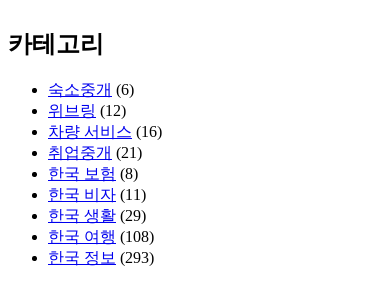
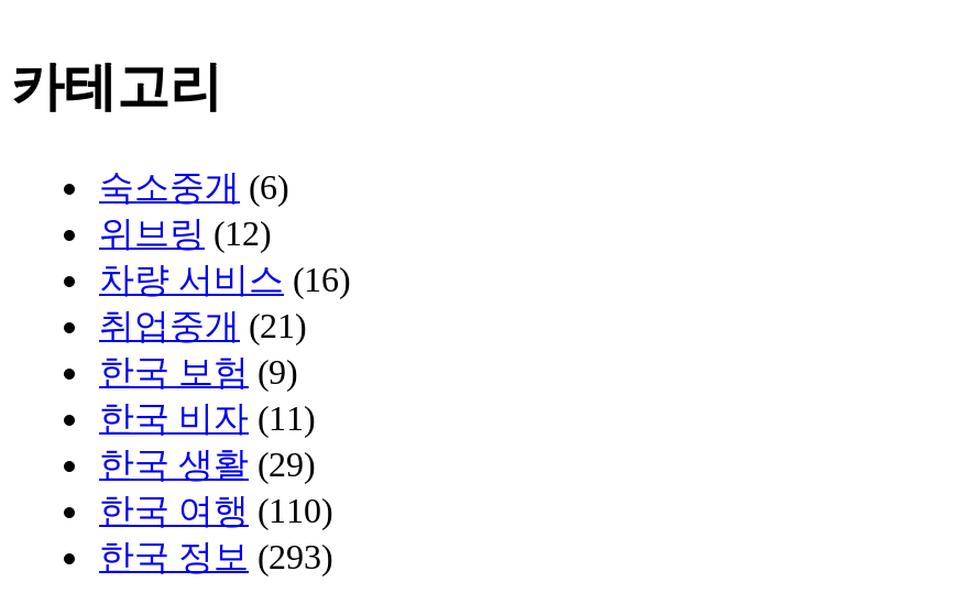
[48,165,138,182] 한국 보험 (8) -> [99,352,297,390] 한국 보험 (9)
[48,228,154,245] 한국 여행 (108) -> [99,491,332,528] 한국 여행 (110)

